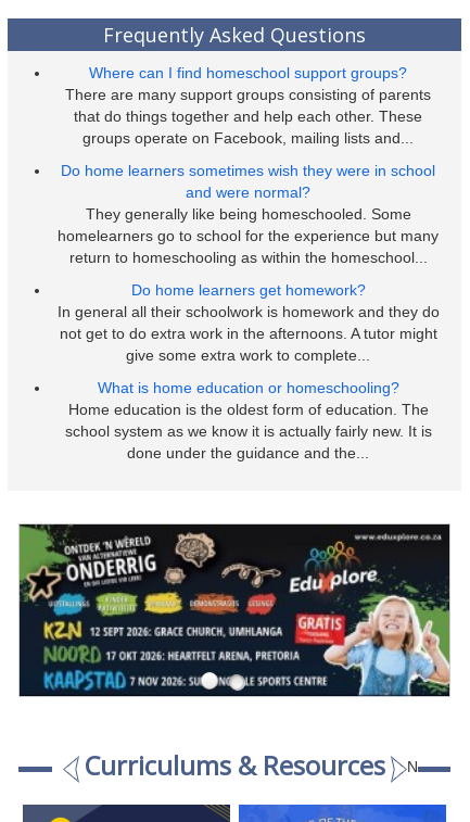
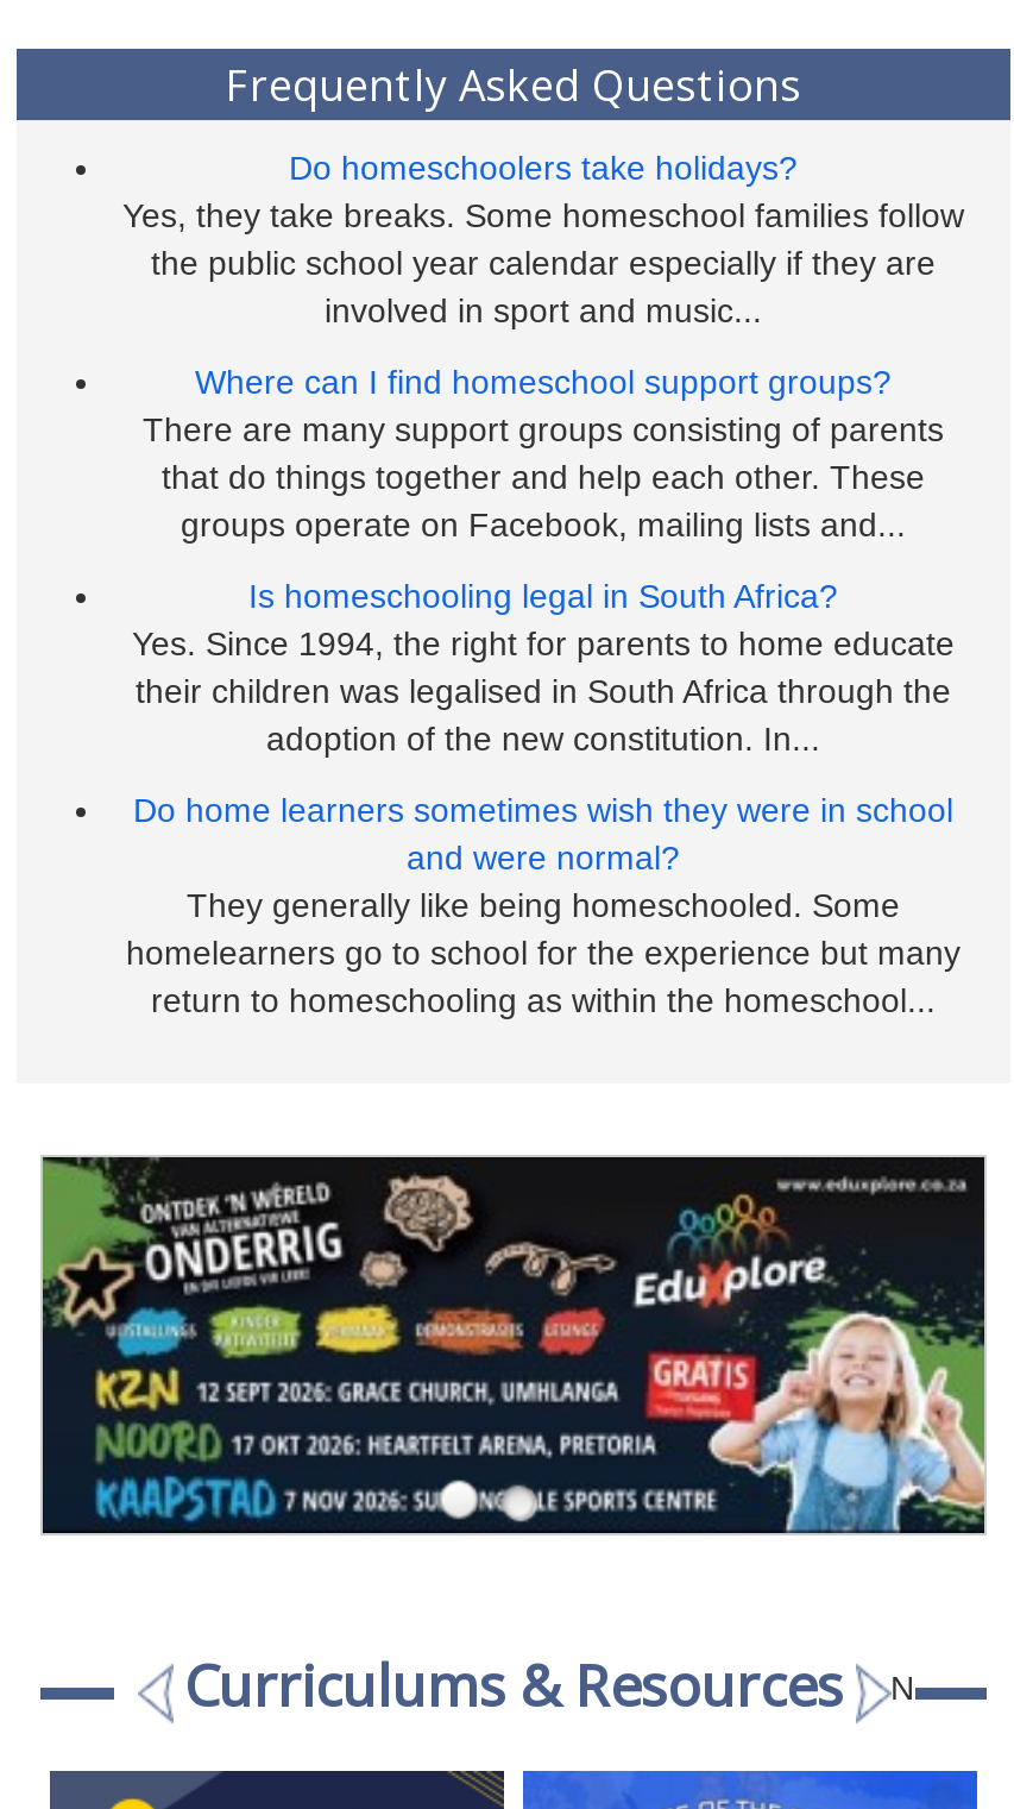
none -> [122,149,964,329] Do homeschoolers take holidays? | Yes, they take breaks. Some homeschool families follow | the public school year calendar especially if they are | involved in sport and music...
moved [65,64,431,147] -> [143,363,944,544]: Where can I find homeschool support groups? | There are many support groups consisting of parents | that do things together and help each other. These | groups operate on Facebook, mailing lists and...
none -> [132,577,955,758] Is homeschooling legal in South Africa? | Yes. Since 1994, the right for parents to home educate | their children was legalised in South Africa through the | adoption of the new constitution. In...
moved [58,162,439,266] -> [126,791,961,1019]: Do home learners sometimes wish they were in school | and were normal? | They generally like being homeschooled. Some | homelearners go to school for the experience but many | return to homeschooling as within the homeschool...
[57,281,439,461] Do home learners get homework? | In general all their schoolwork is homework and they do | not get to do extra work in the afternoons. A tutor might | give some extra work to complete... | What is home education or homeschooling? | Home education is the oldest form of education. The | school system as we know it is actually fairly new. It is | done under the guidance and the... -> none

